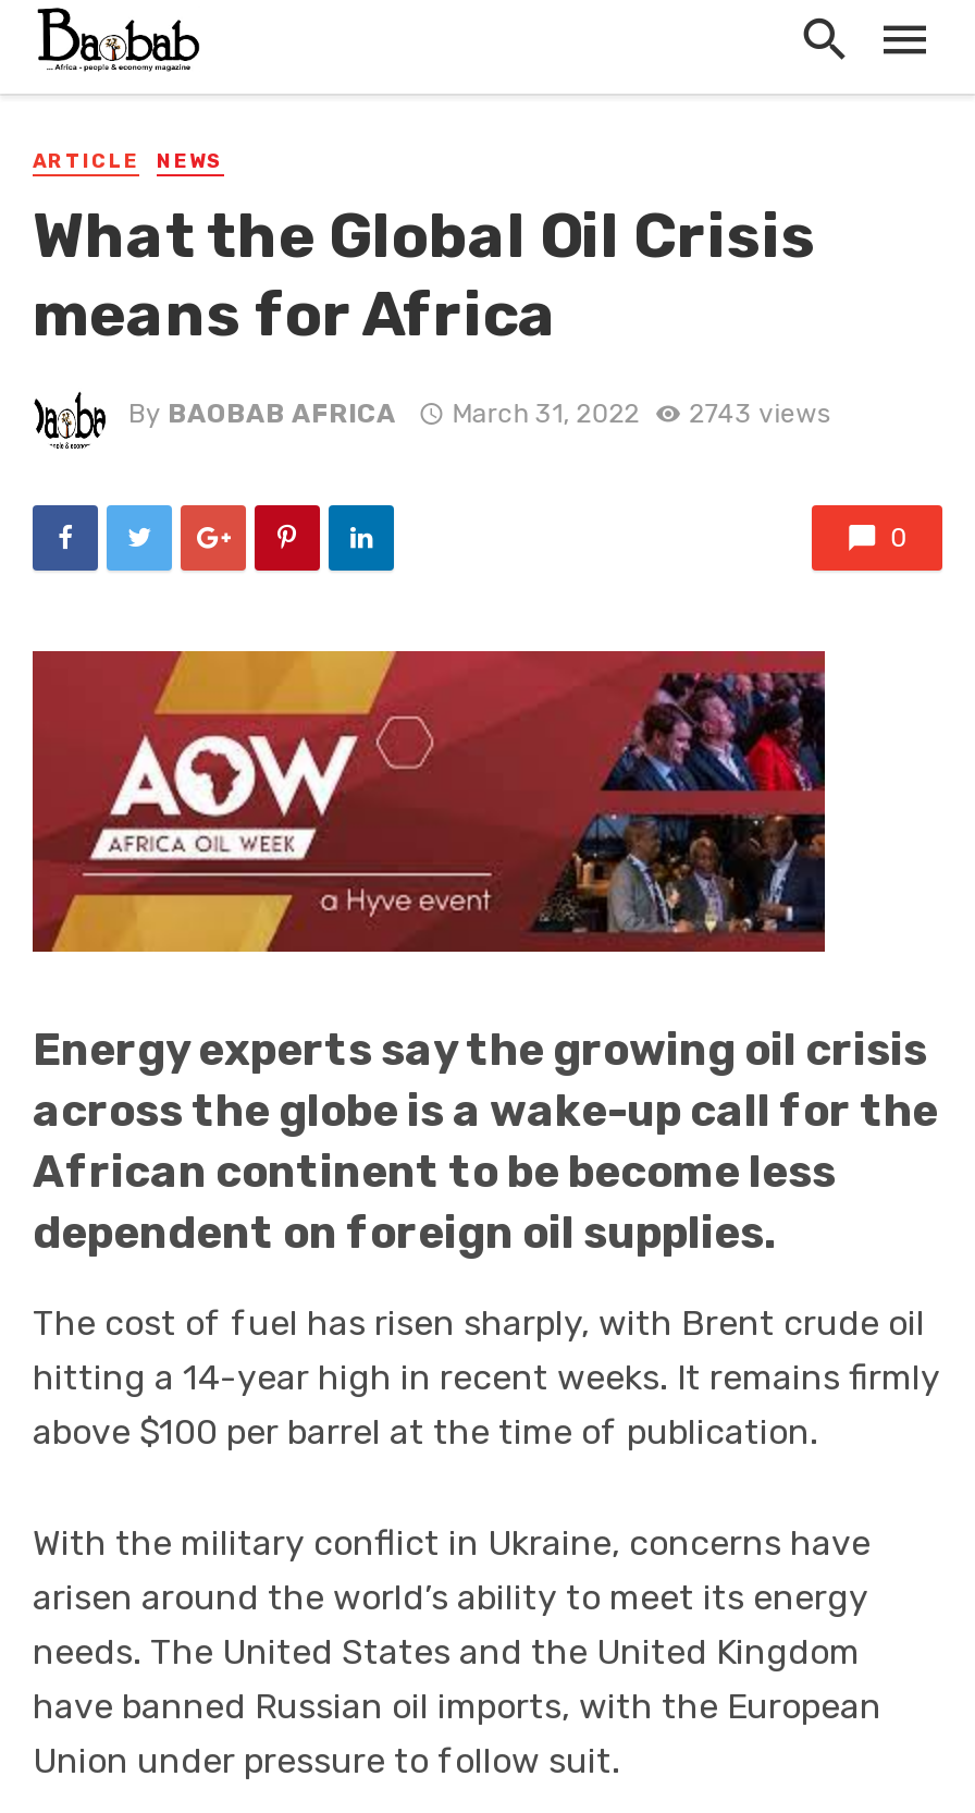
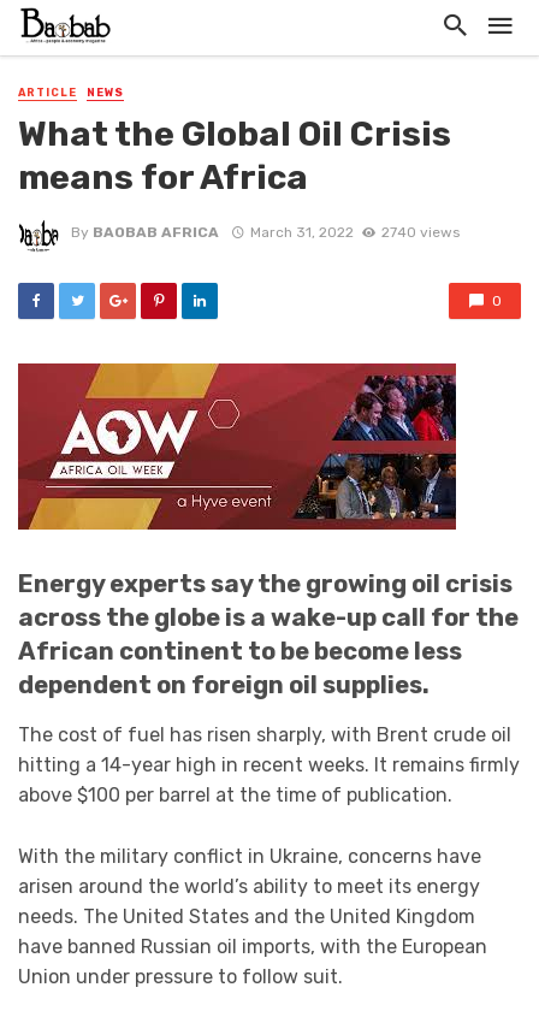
[128,398,830,428] By BAOBAB AFRICA March 31, 2022 2743 views -> [71,223,459,240] By BAOBAB AFRICA March 31, 2022 2740 views

